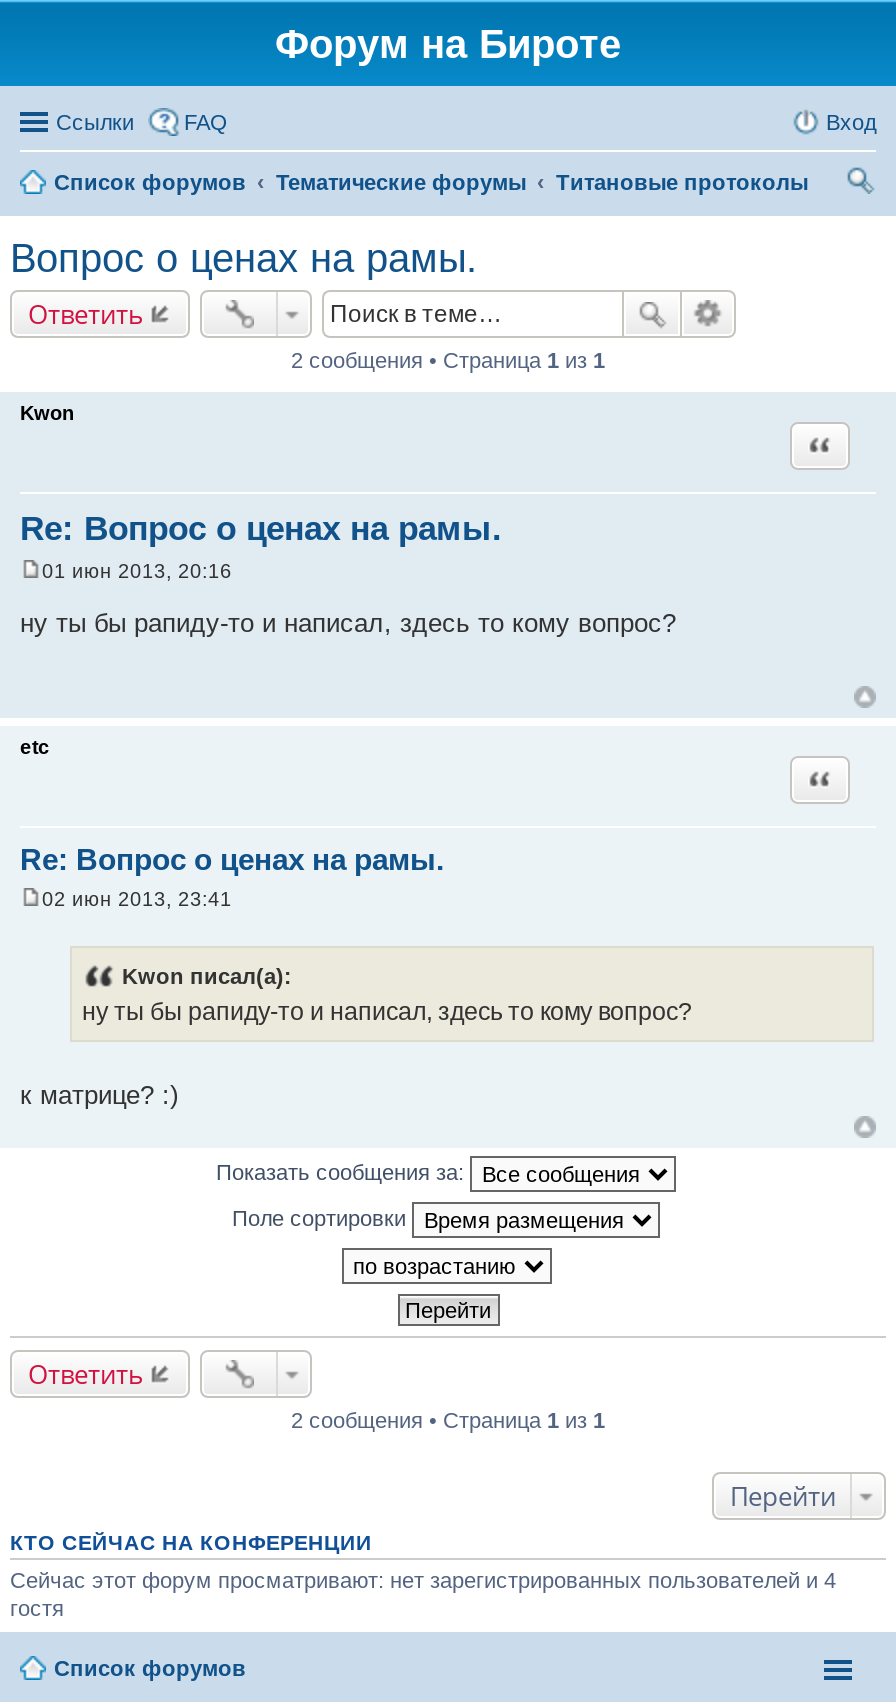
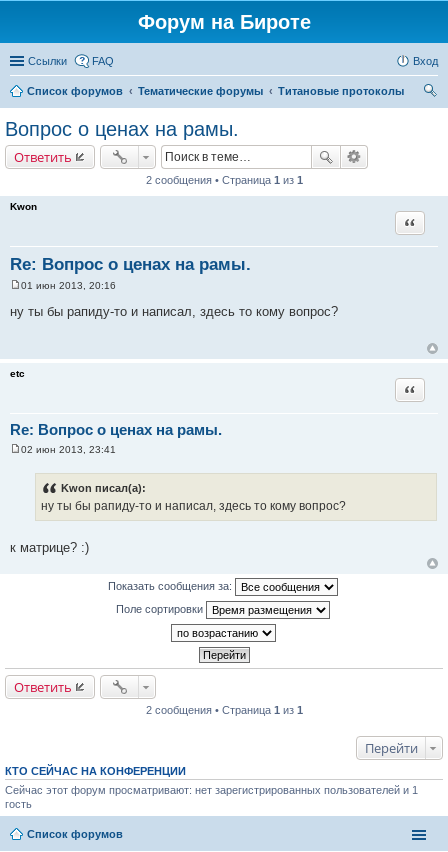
[10,1568,836,1620] Сейчас этот форум просматривают: нет зарегистрированных пользователей и 4 | гостя -> [5,784,418,810] Сейчас этот форум просматривают: нет зарегистрированных пользователей и 1 | гость

